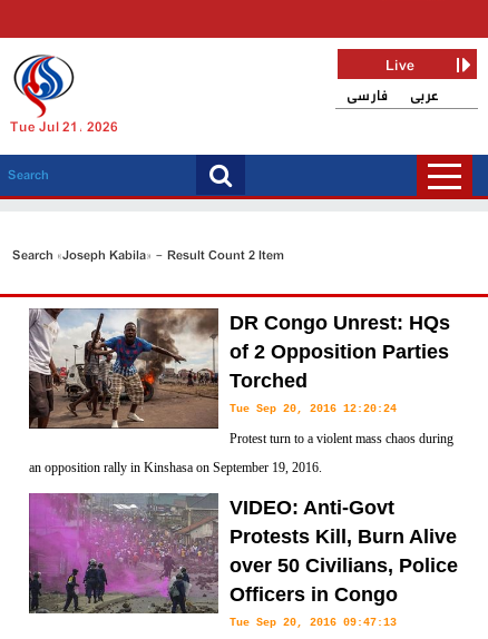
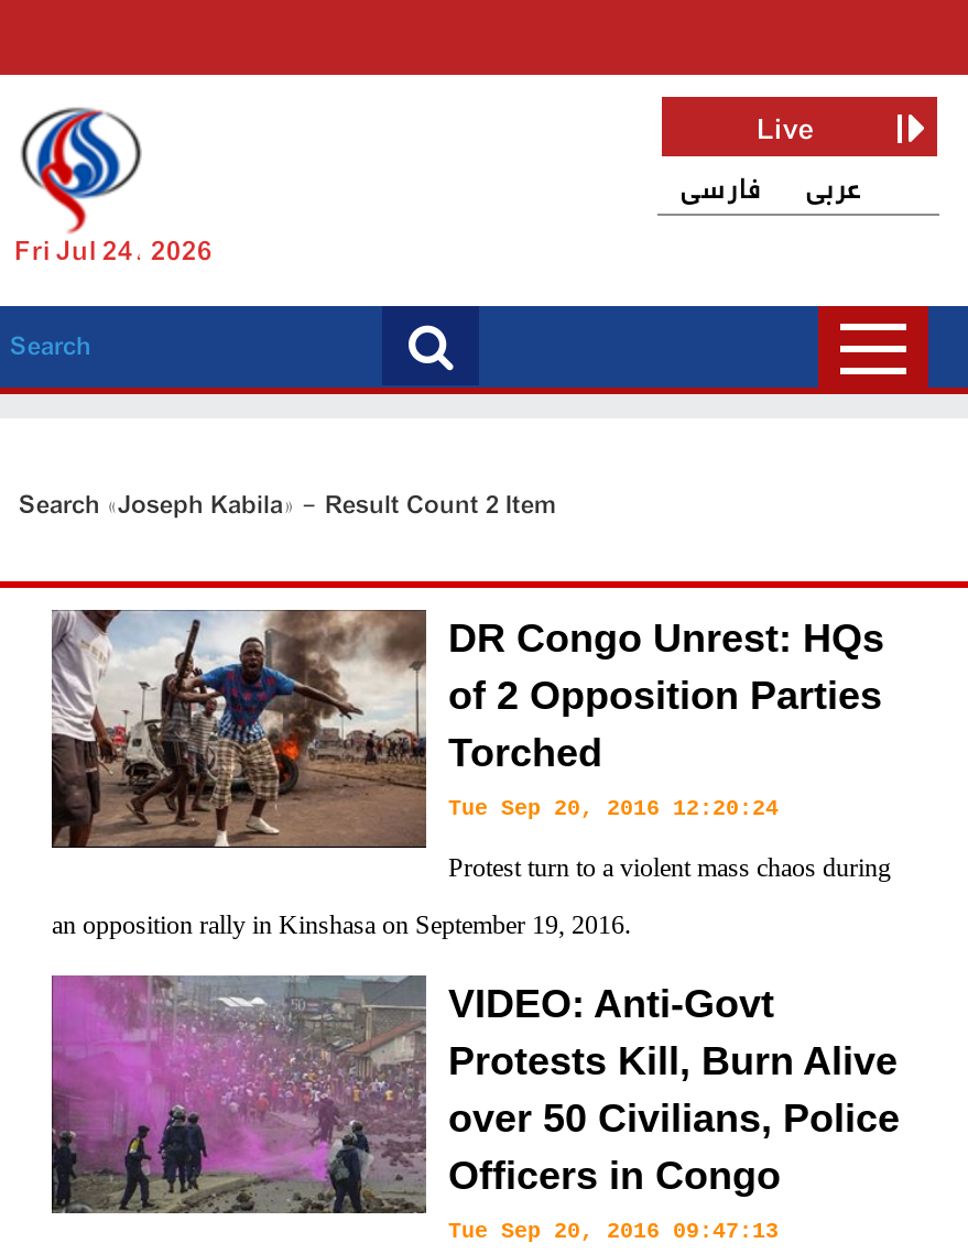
[10,117,118,139] Tue Jul 21, 2026 -> [14,231,213,275] Fri Jul 24, 2026

